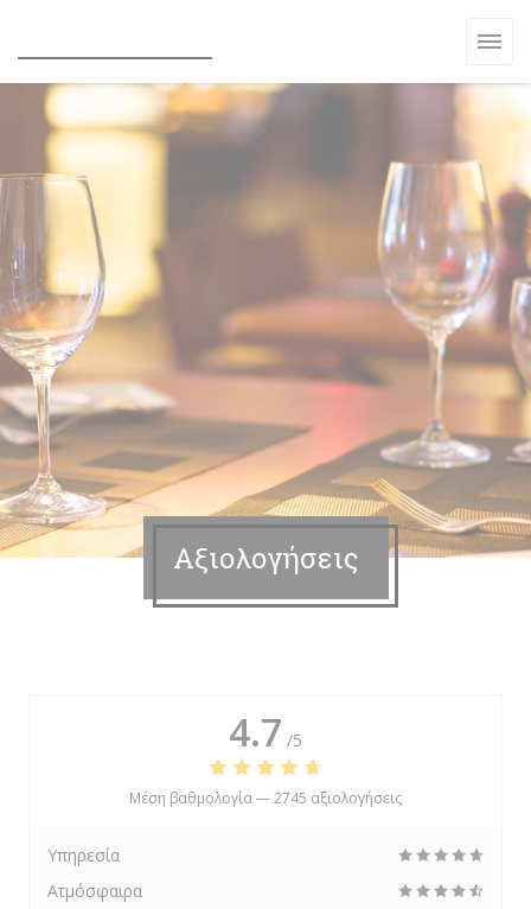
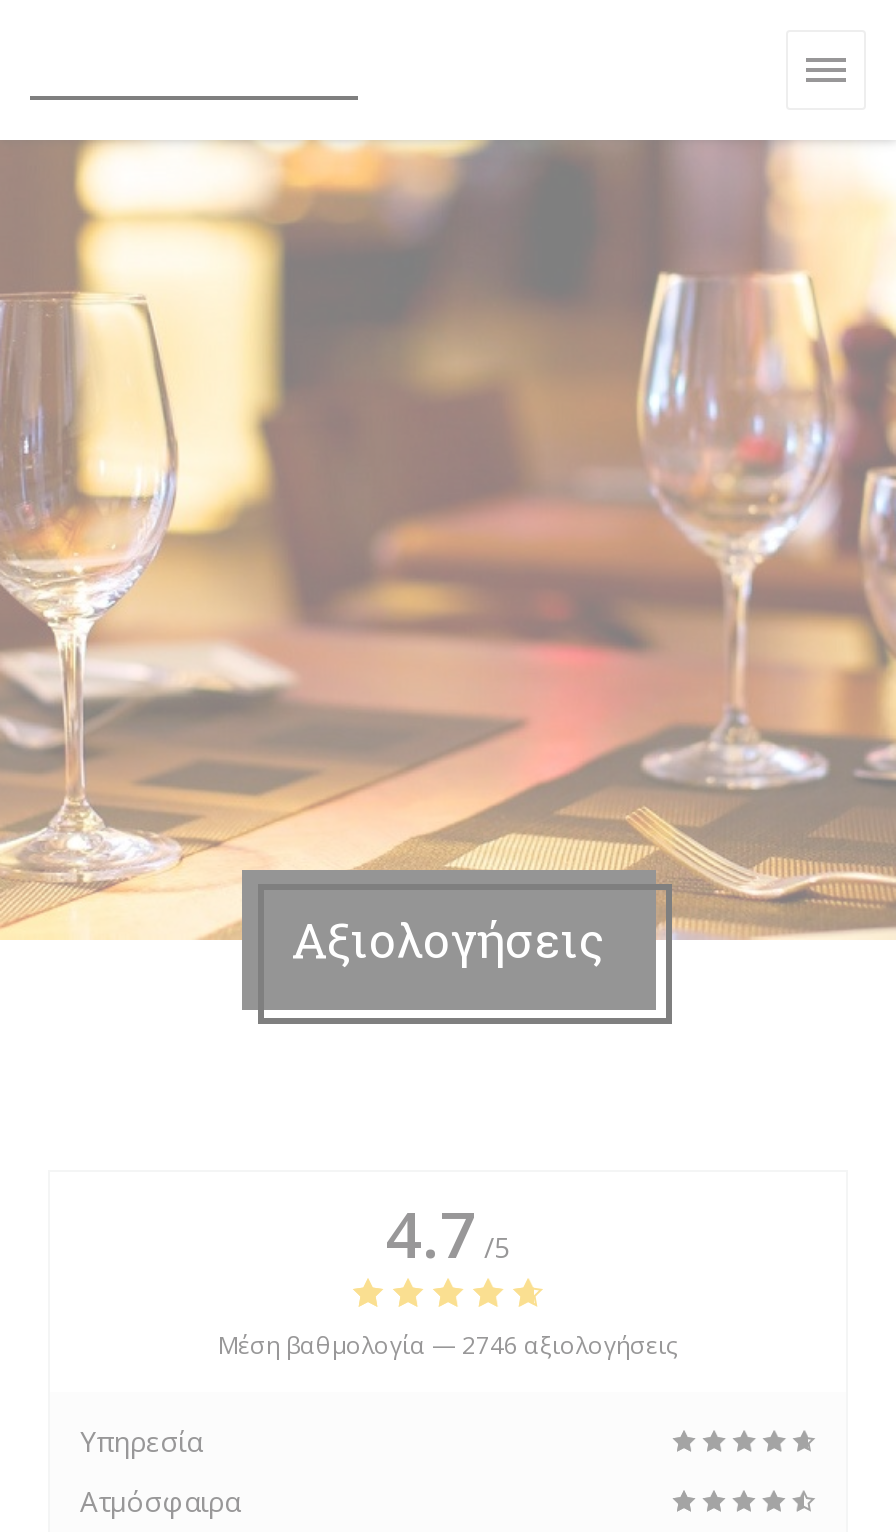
[129,788,402,808] Μέση βαθμολογία — 2745 αξιολογήσεις -> [218,1328,678,1362] Μέση βαθμολογία — 2746 αξιολογήσεις

